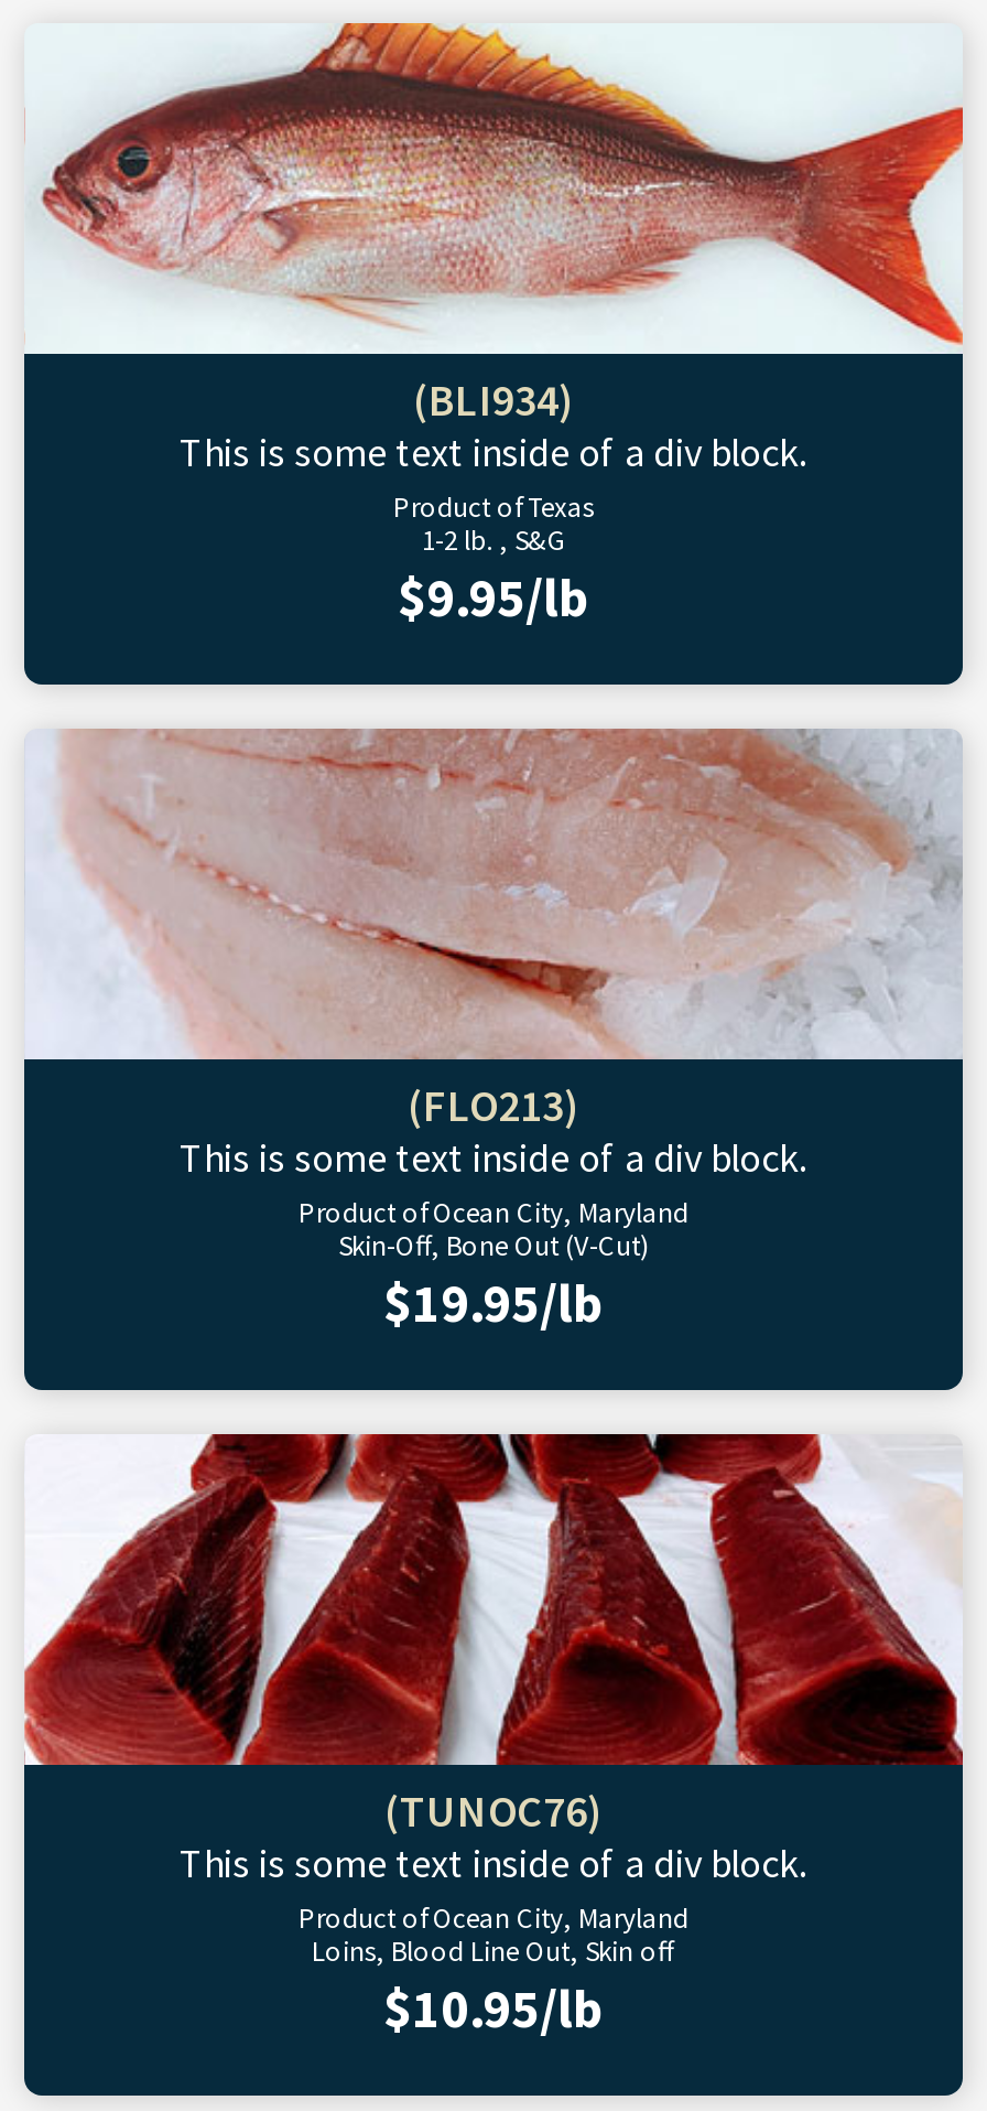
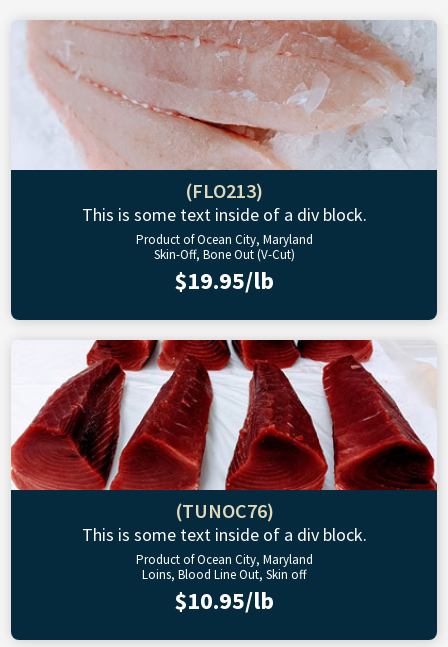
[40,23,965,632] [image] | (BLI934) | This is some text inside of a div block. | Product of Texas | 1-2 lb. , S&G | $9.95/lb -> none

